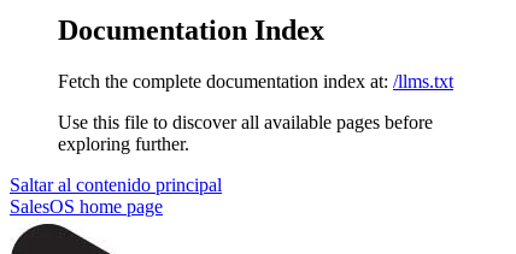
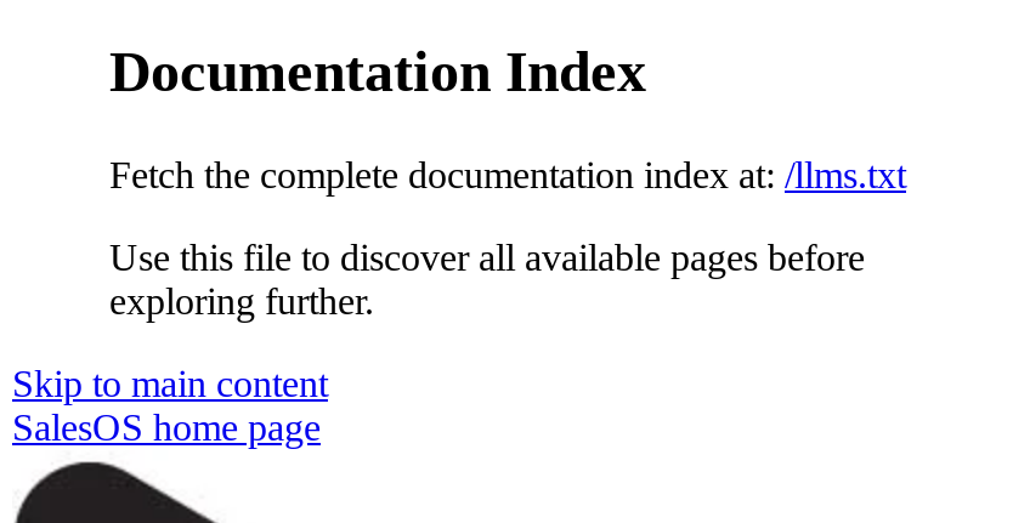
[10,174,222,195] Saltar al contenido principal -> [12,362,328,404] Skip to main content

